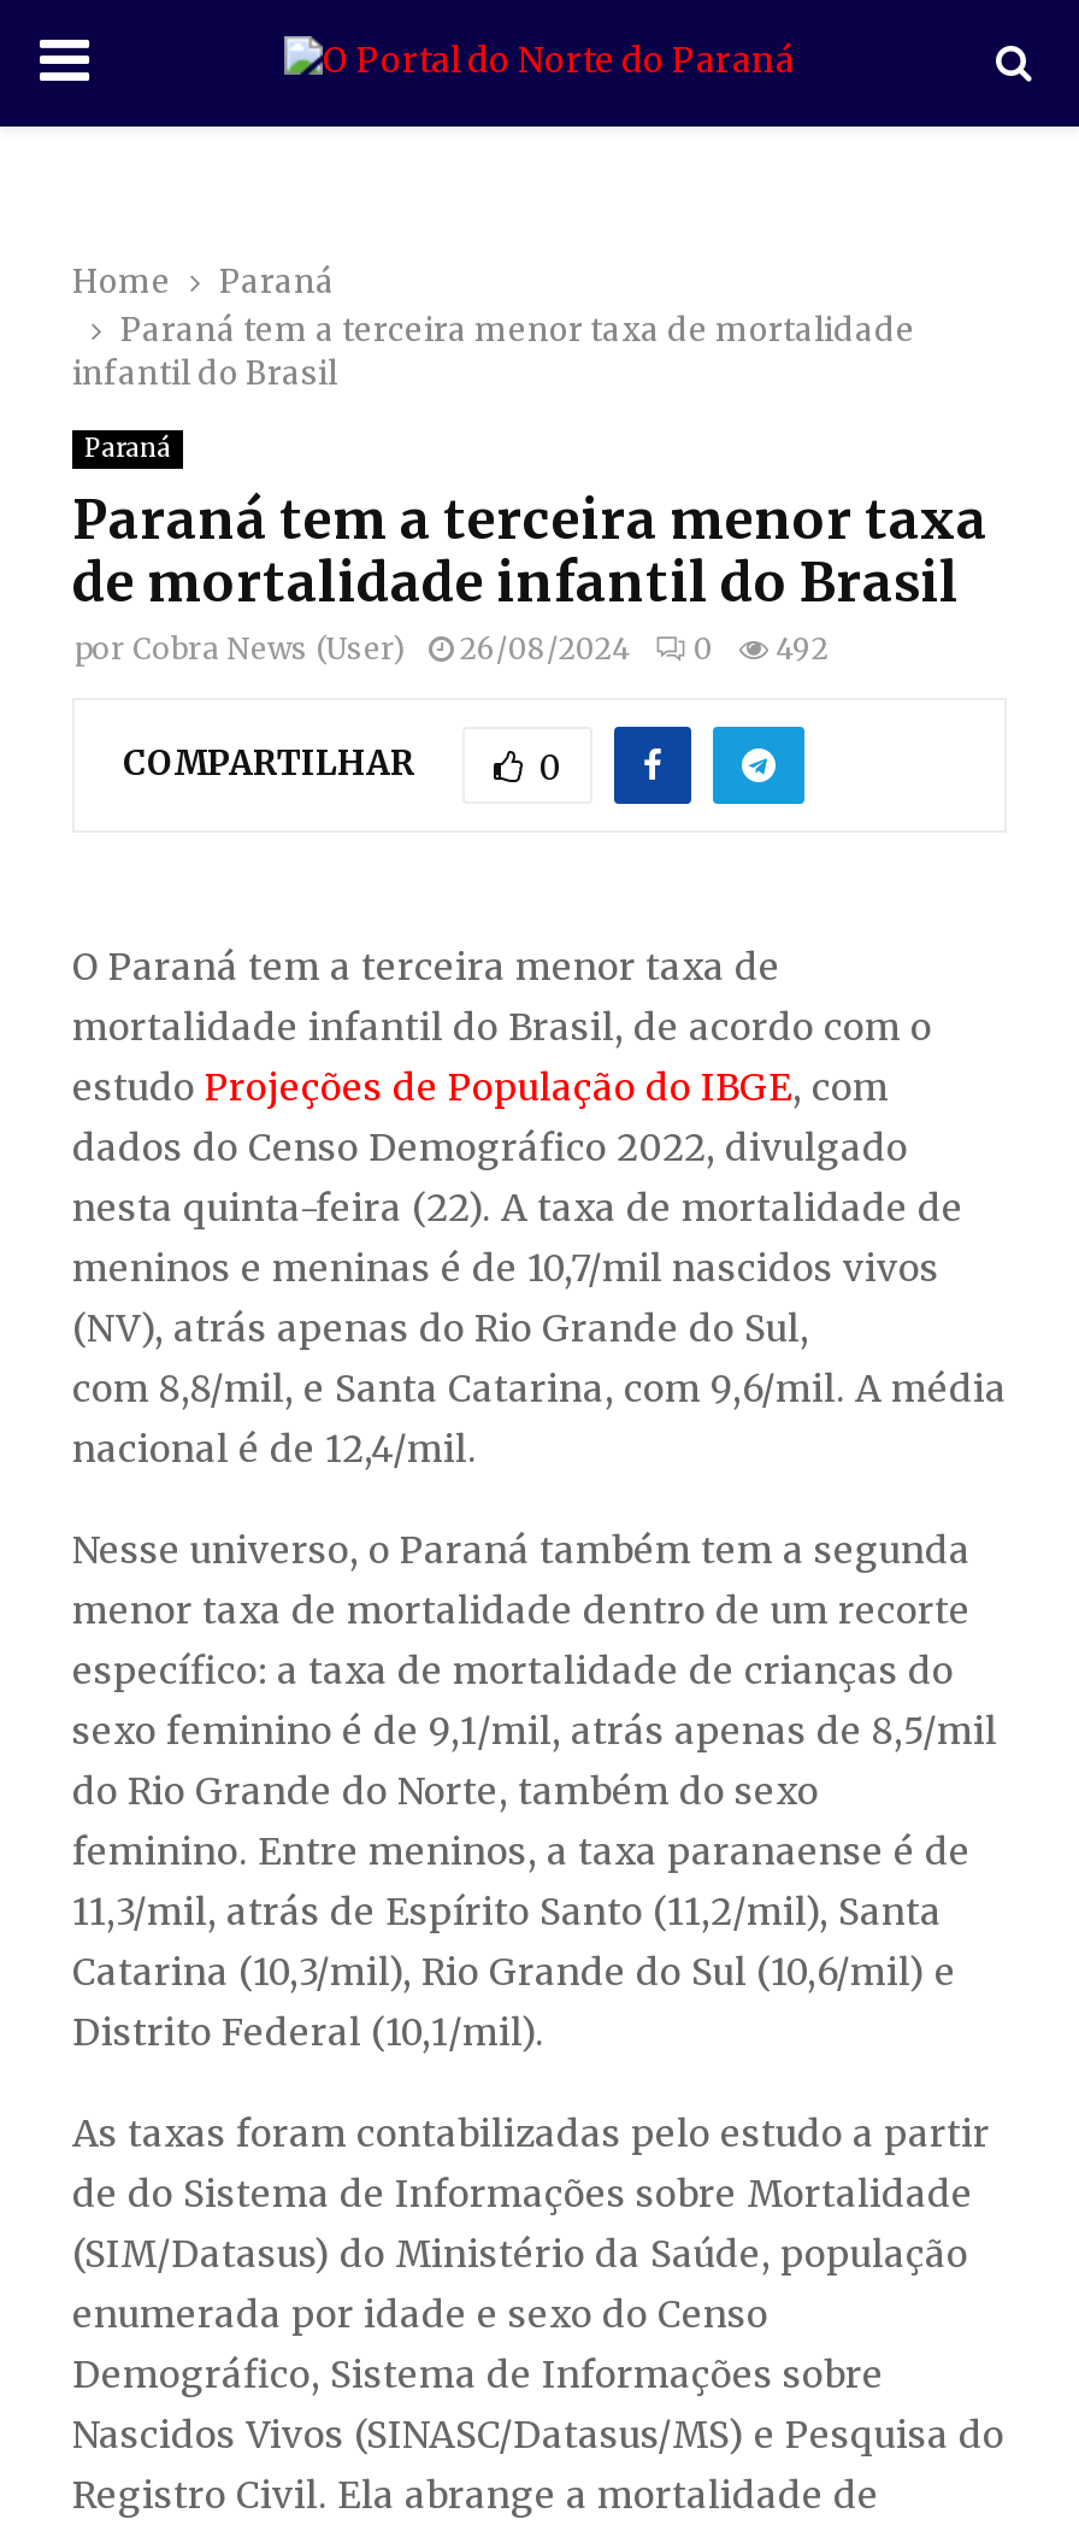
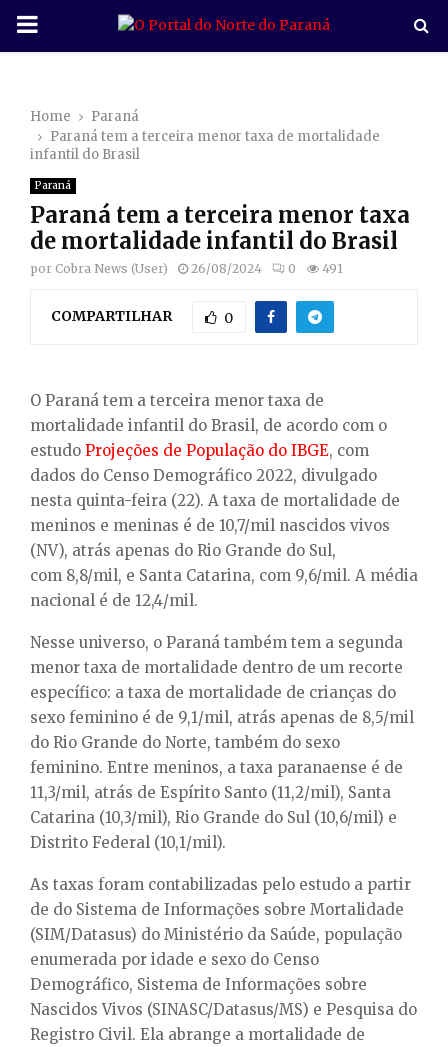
[75,630,829,667] por Cobra News (User) 26/08/2024 0 492 -> [31,261,343,276] por Cobra News (User) 26/08/2024 0 491

